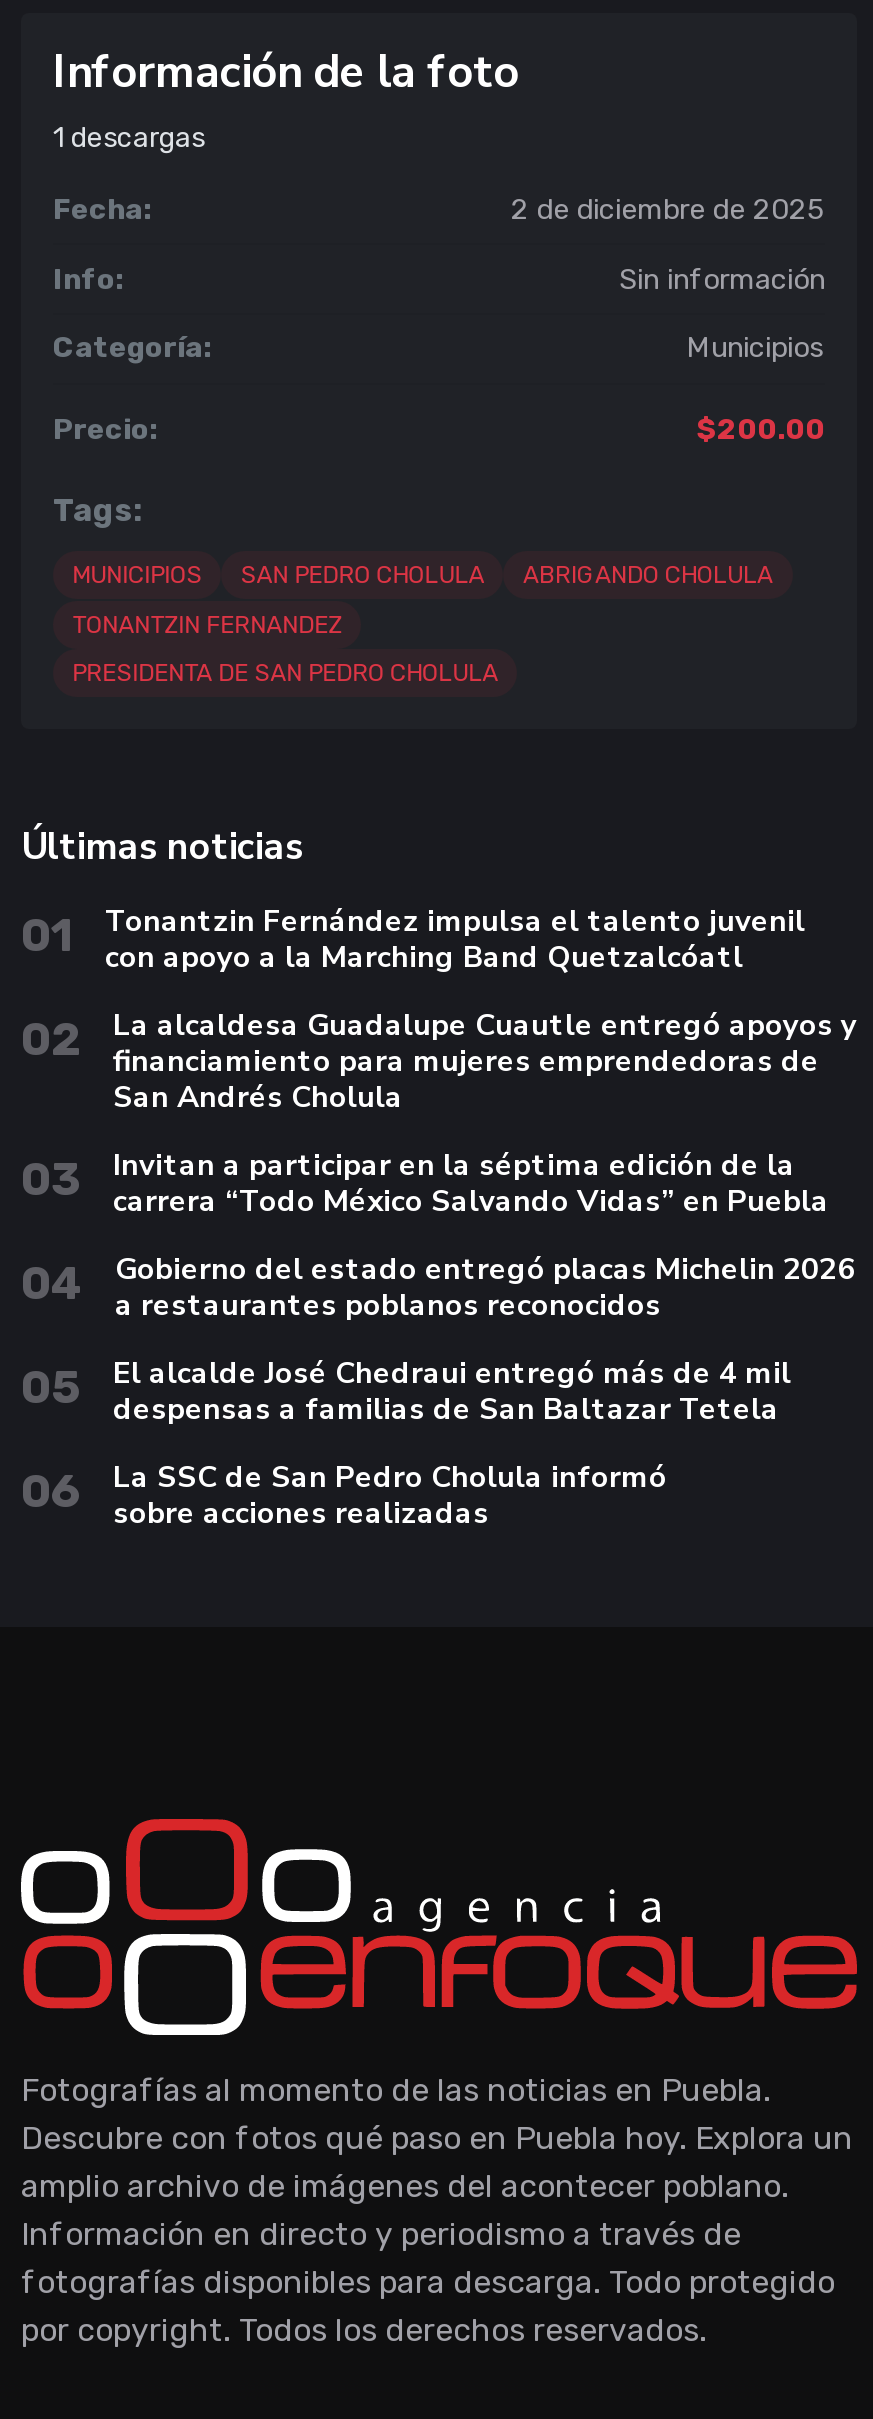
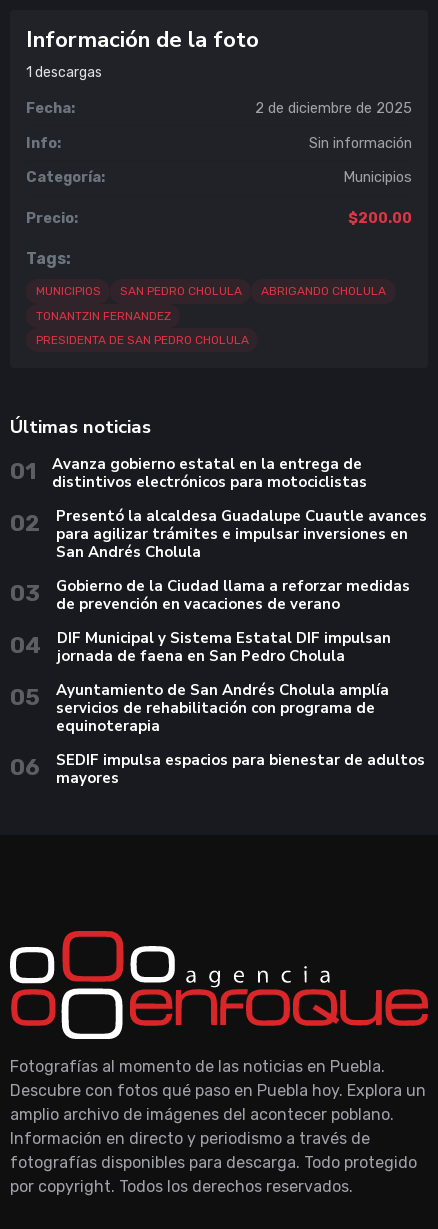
[105,902,805,978] Tonantzin Fernández impulsa el talento juvenil | con apoyo a la Marching Band Quetzalcóatl -> [52,454,367,492] Avanza gobierno estatal en la entrega de | distintivos electrónicos para motociclistas
[113,1006,857,1082] La alcaldesa Guadalupe Cuautle entregó apoyos y | financiamiento para mujeres emprendedoras de -> [56,506,427,544] Presentó la alcaldesa Guadalupe Cuautle avances | para agilizar trámites e impulsar inversiones en
[113,1146,829,1222] Invitan a participar en la séptima edición de la | carrera “Todo México Salvando Vidas” en Puebla -> [56,576,410,614] Gobierno de la Ciudad llama a reforzar medidas | de prevención en vacaciones de verano
[115,1250,855,1326] Gobierno del estado entregó placas Michelin 2026 | a restaurantes poblanos reconocidos -> [57,628,391,666] DIF Municipal y Sistema Estatal DIF impulsan | jornada de faena en San Pedro Cholula
[113,1354,791,1430] El alcalde José Chedraui entregó más de 4 mil | despensas a familias de San Baltazar Tetela -> [56,680,389,736] Ayuntamiento de San Andrés Cholula amplía | servicios de rehabilitación con programa de | equinoterapia
[113,1458,667,1534] La SSC de San Pedro Cholula informó | sobre acciones realizadas -> [56,750,425,788] SEDIF impulsa espacios para bienestar de adultos | mayores

